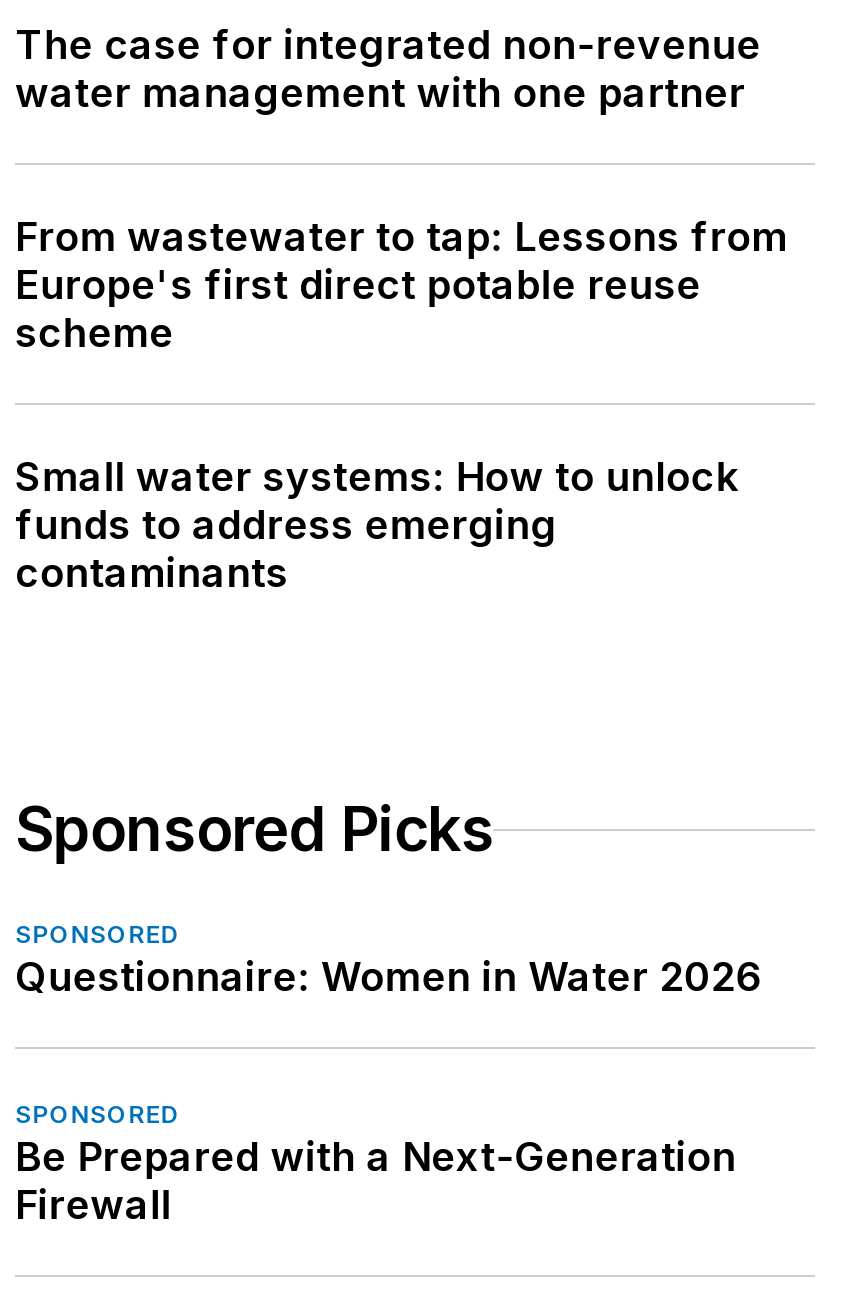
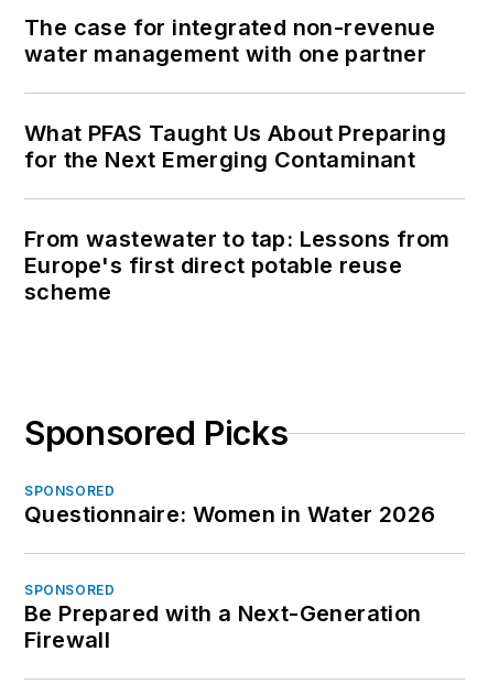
none -> [24,121,446,173] What PFAS Taught Us About Preparing | for the Next Emerging Contaminant
moved [15,214,788,358] -> [24,226,450,306]: From wastewater to tap: Lessons from | Europe's first direct potable reuse | scheme
[15,454,738,598] Small water systems: How to unlock | funds to address emerging | contaminants -> none

